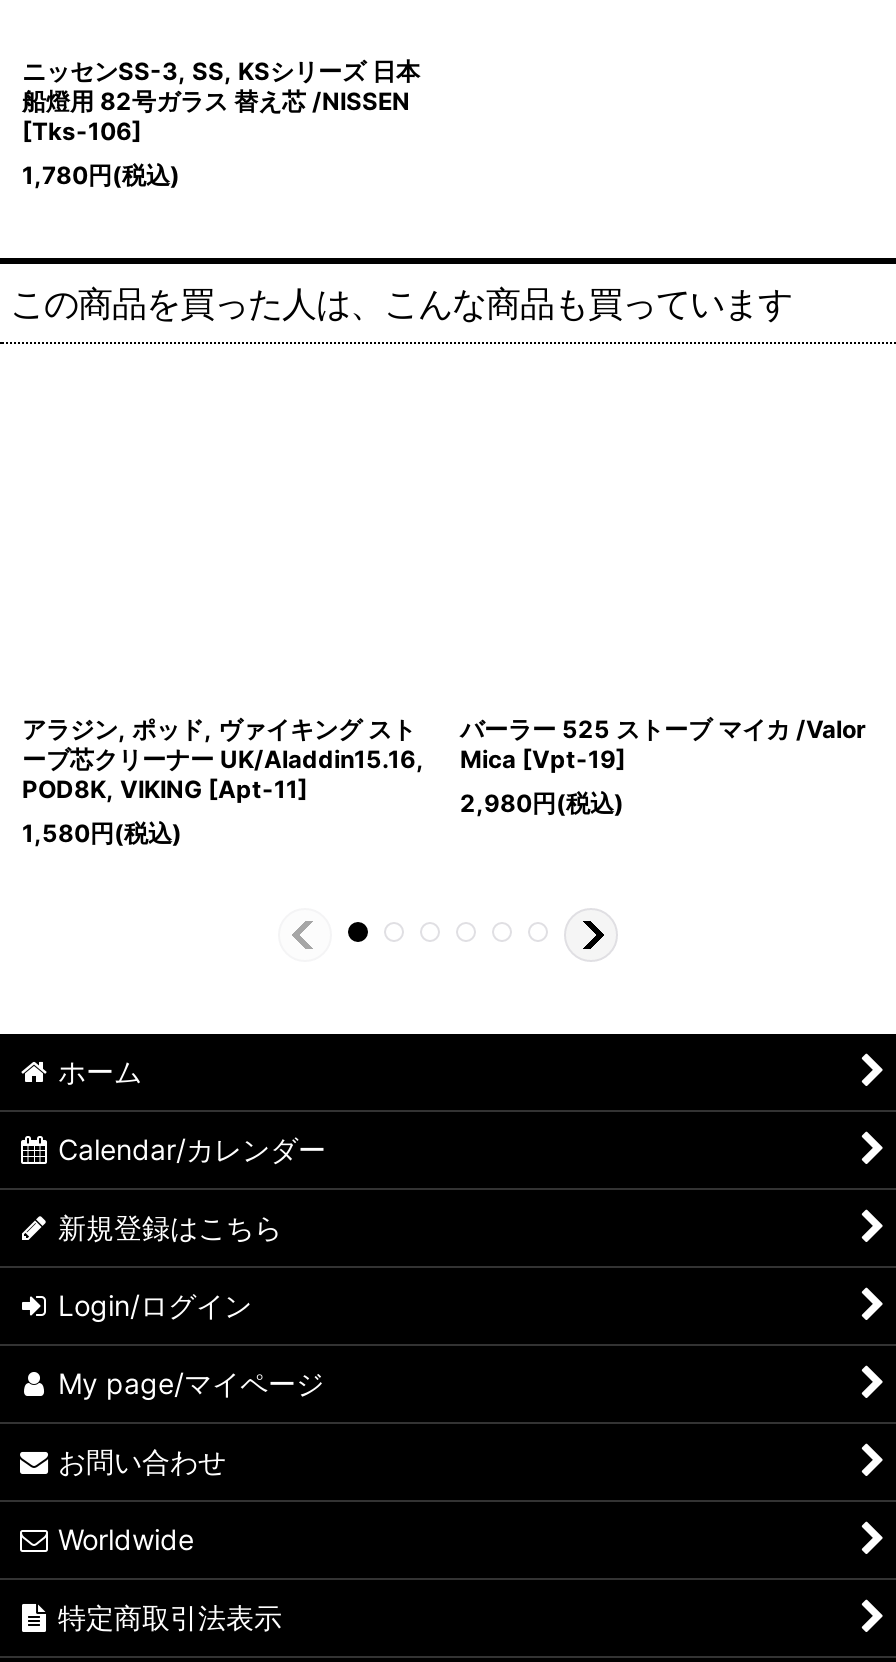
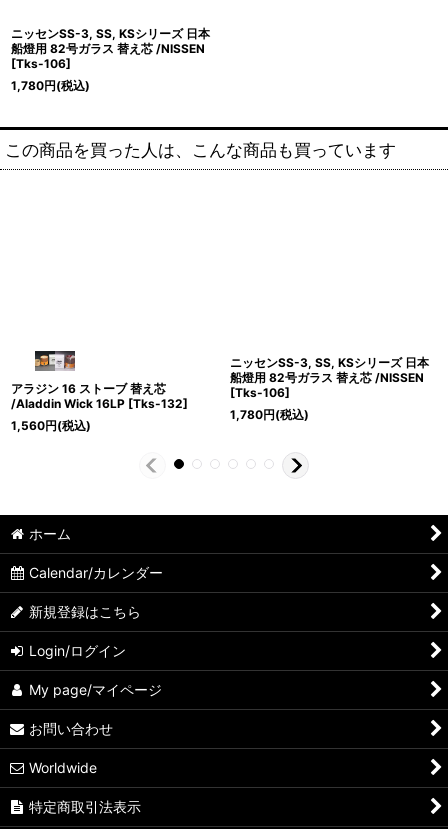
[22,714,424,804] アラジン, ポッド, ヴァイキング スト | ーブ芯クリーナー UK/Aladdin15.16, | POD8K, VIKING [Apt-11] -> [11,381,188,411] アラジン 16 ストーブ 替え芯 | /Aladdin Wick 16LP [Tks-132]
[460,714,866,774] バーラー 525 ストーブ マイカ /Valor | Mica [Vpt-19] -> [230,355,429,400] ニッセンSS-3, SS, KSシリーズ 日本 | 船燈用 82号ガラス 替え芯 /NISSEN | [Tks-106]
[460,788,624,818] 2,980円(税込) -> [230,407,309,422] 1,780円(税込)
[22,818,182,848] 1,580円(税込) -> [11,418,91,433] 1,560円(税込)

